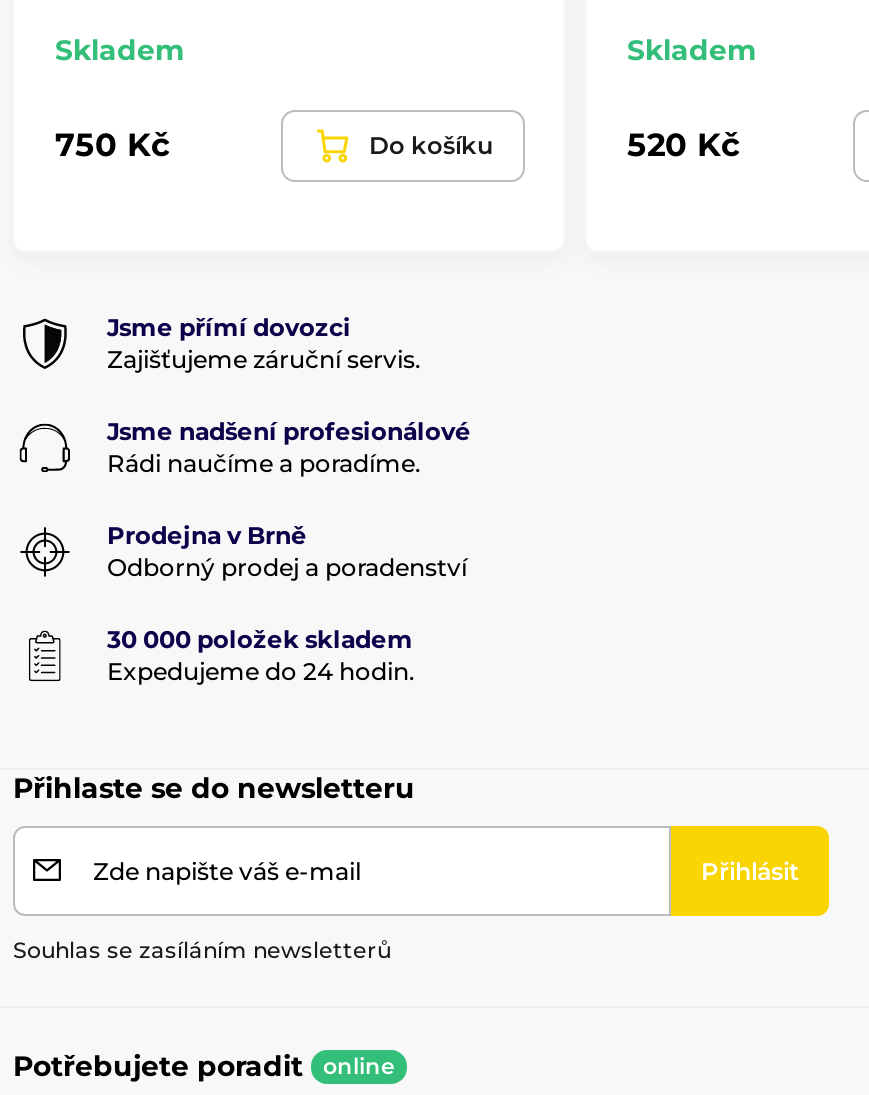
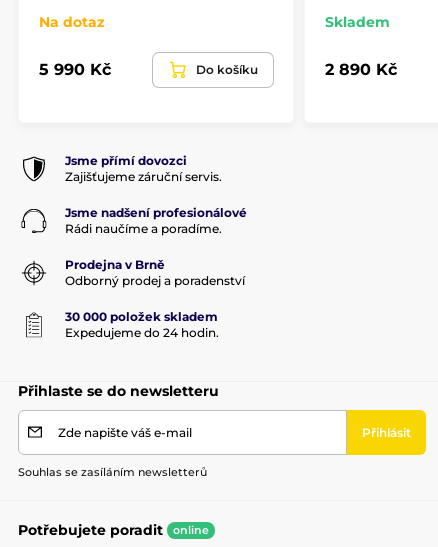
[55,31,185,67] Skladem -> [39,12,105,30] Na dotaz
[55,126,169,164] 750 Kč -> [39,60,111,79] 5 990 Kč
[627,126,739,164] 520 Kč -> [325,60,397,79] 2 890 Kč

